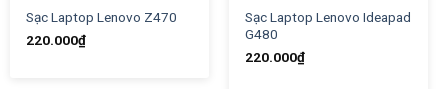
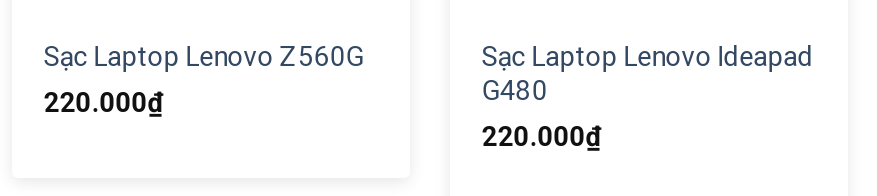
[26,9,177,25] Sạc Laptop Lenovo Z470 -> [44,40,364,72] Sạc Laptop Lenovo Z560G

